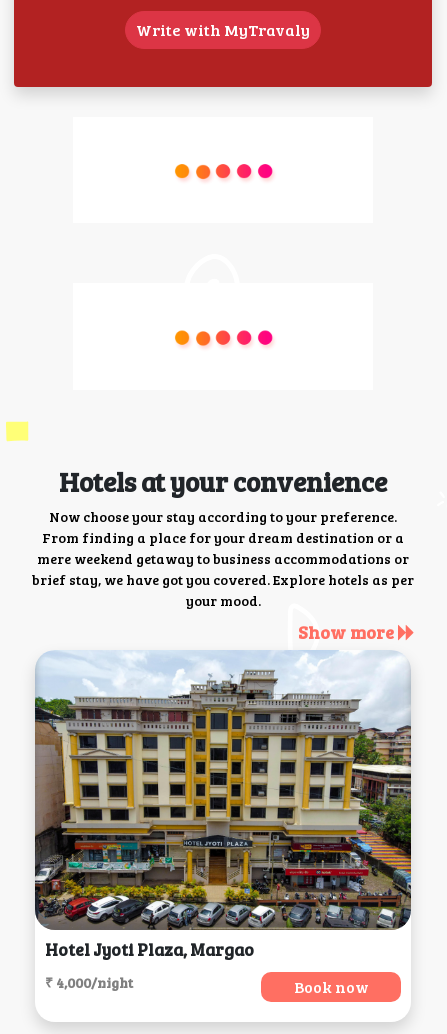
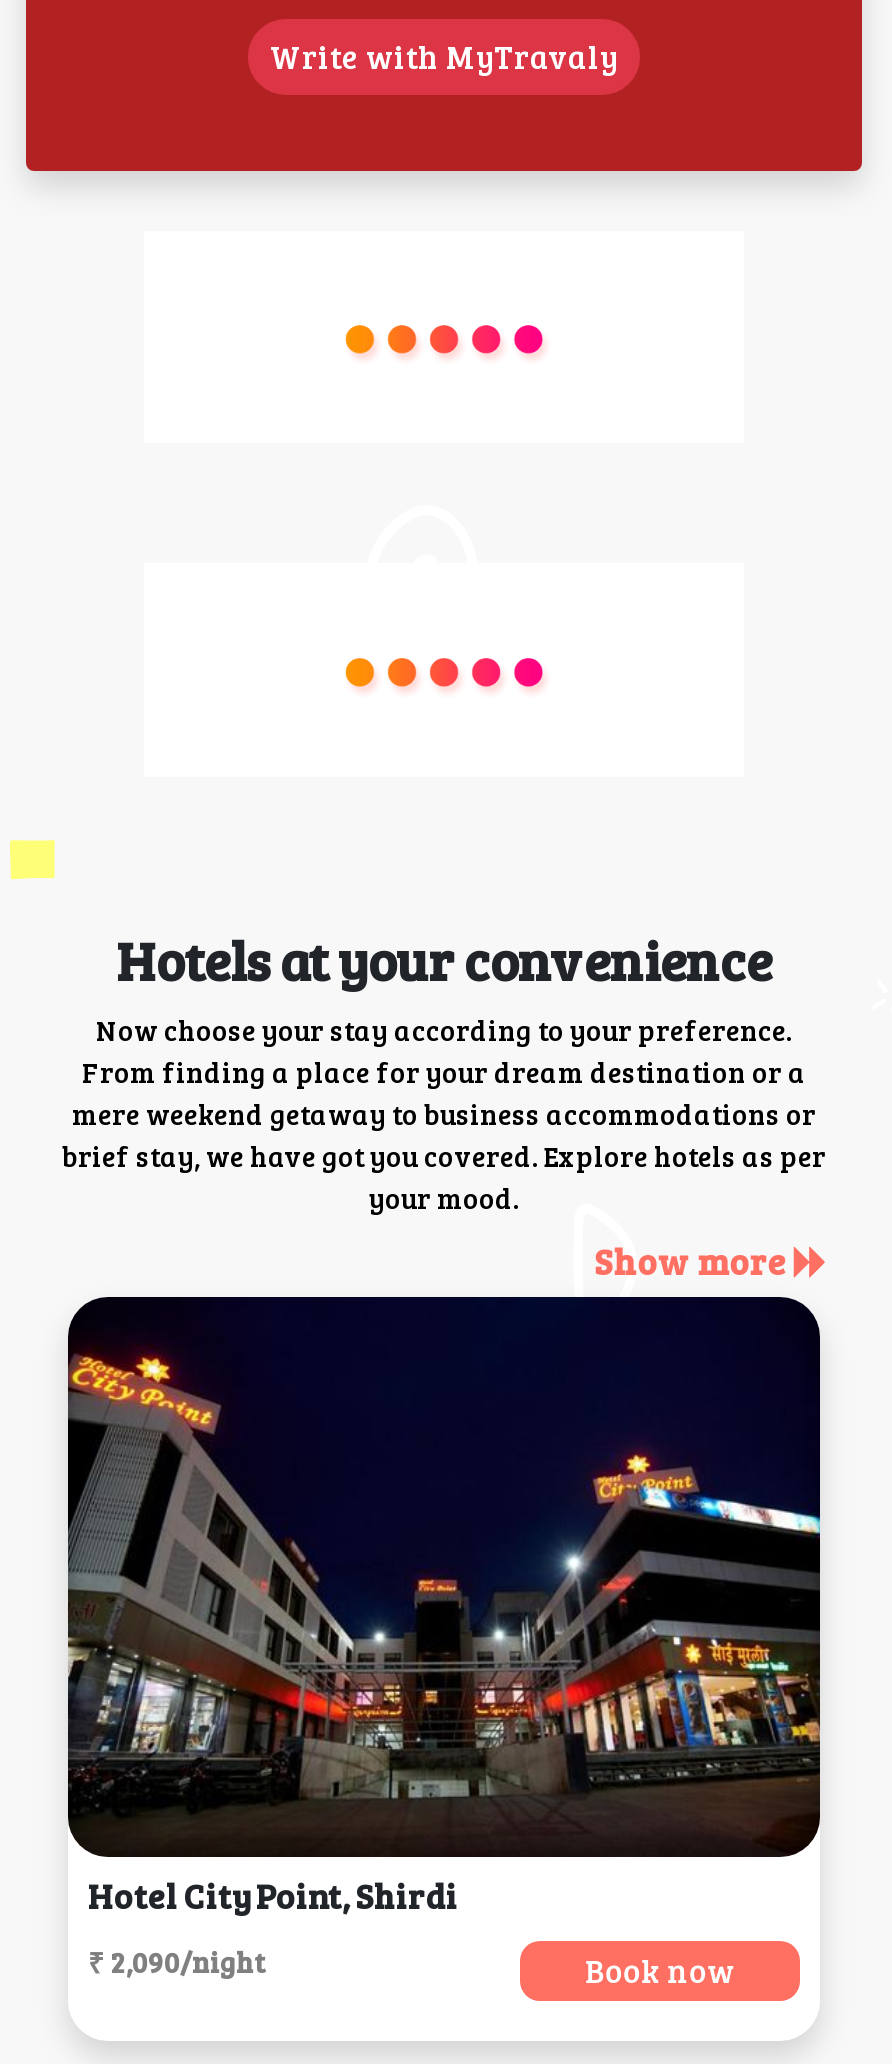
[34,650,412,961] [image] | Hotel Jyoti Plaza, Margao -> [66,1295,822,1919] [image] | Hotel City Point, Shirdi
[45,973,133,992] ₹ 4,000/night -> [88,1943,264,1981] ₹ 2,090/night

